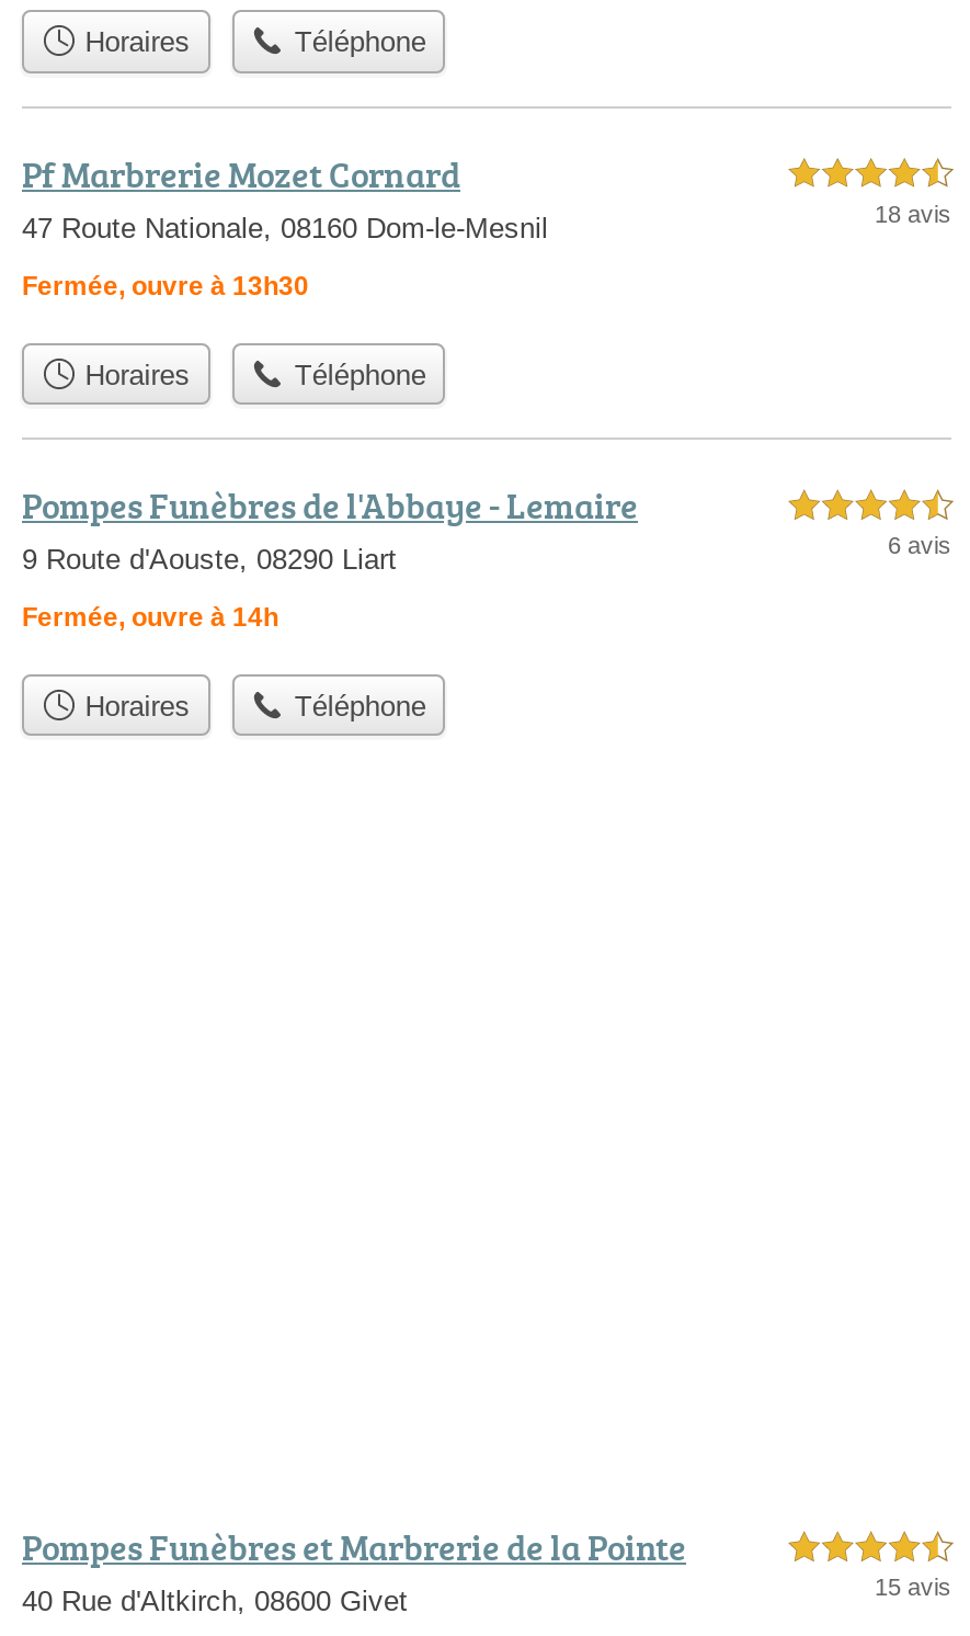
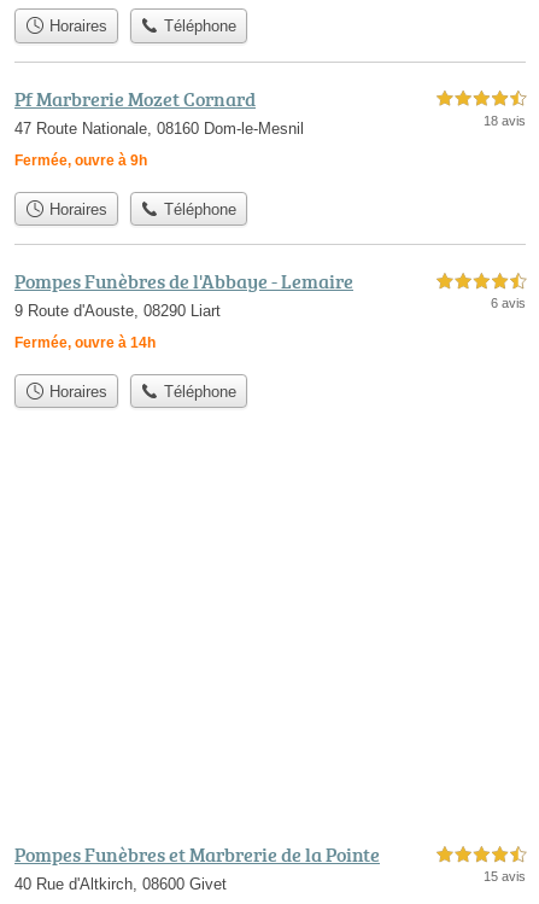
[22,270,309,301] Fermée, ouvre à 13h30 -> [14,152,147,168] Fermée, ouvre à 9h

